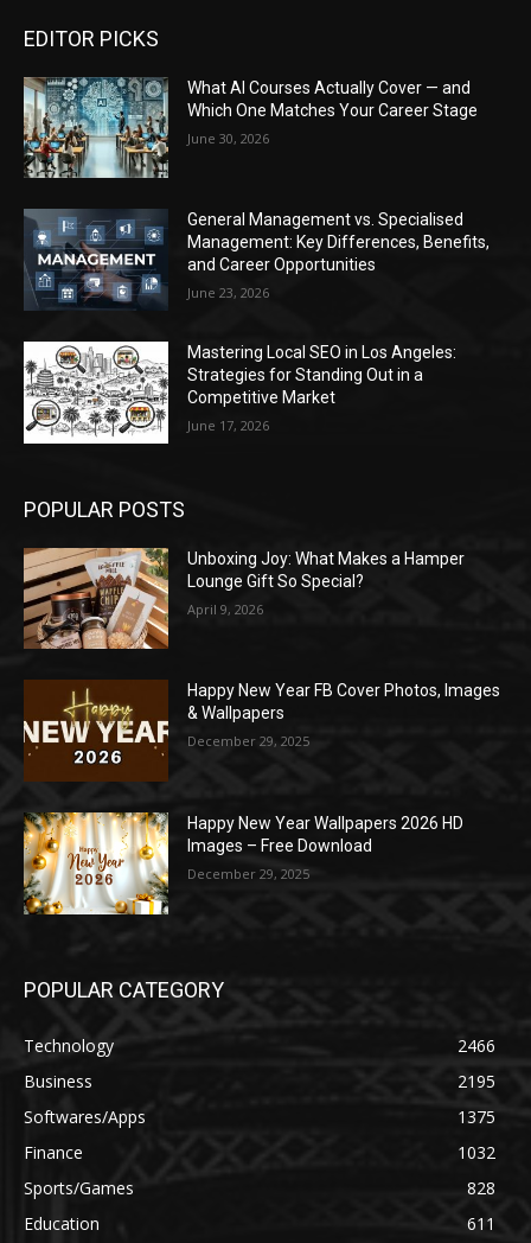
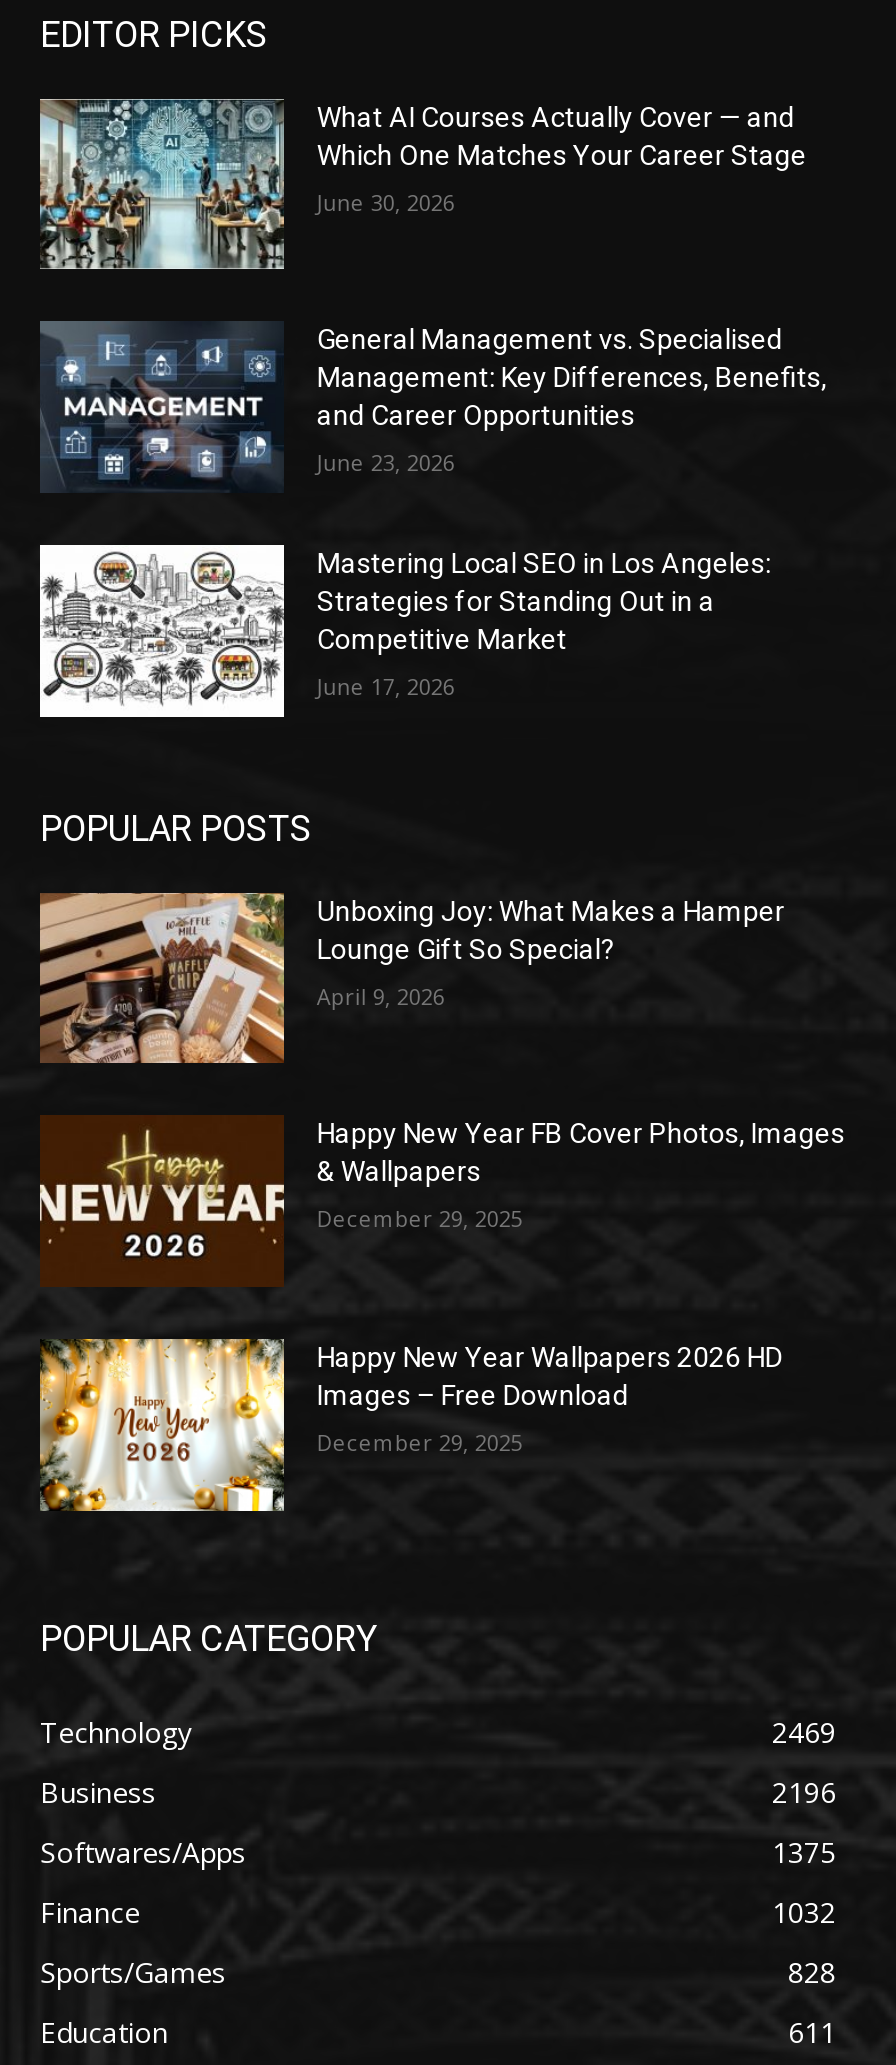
[458,1034,495,1056] 2466 -> [772,1712,836,1750] 2469
[458,1069,495,1092] 2195 -> [772,1772,836,1810] 2196

